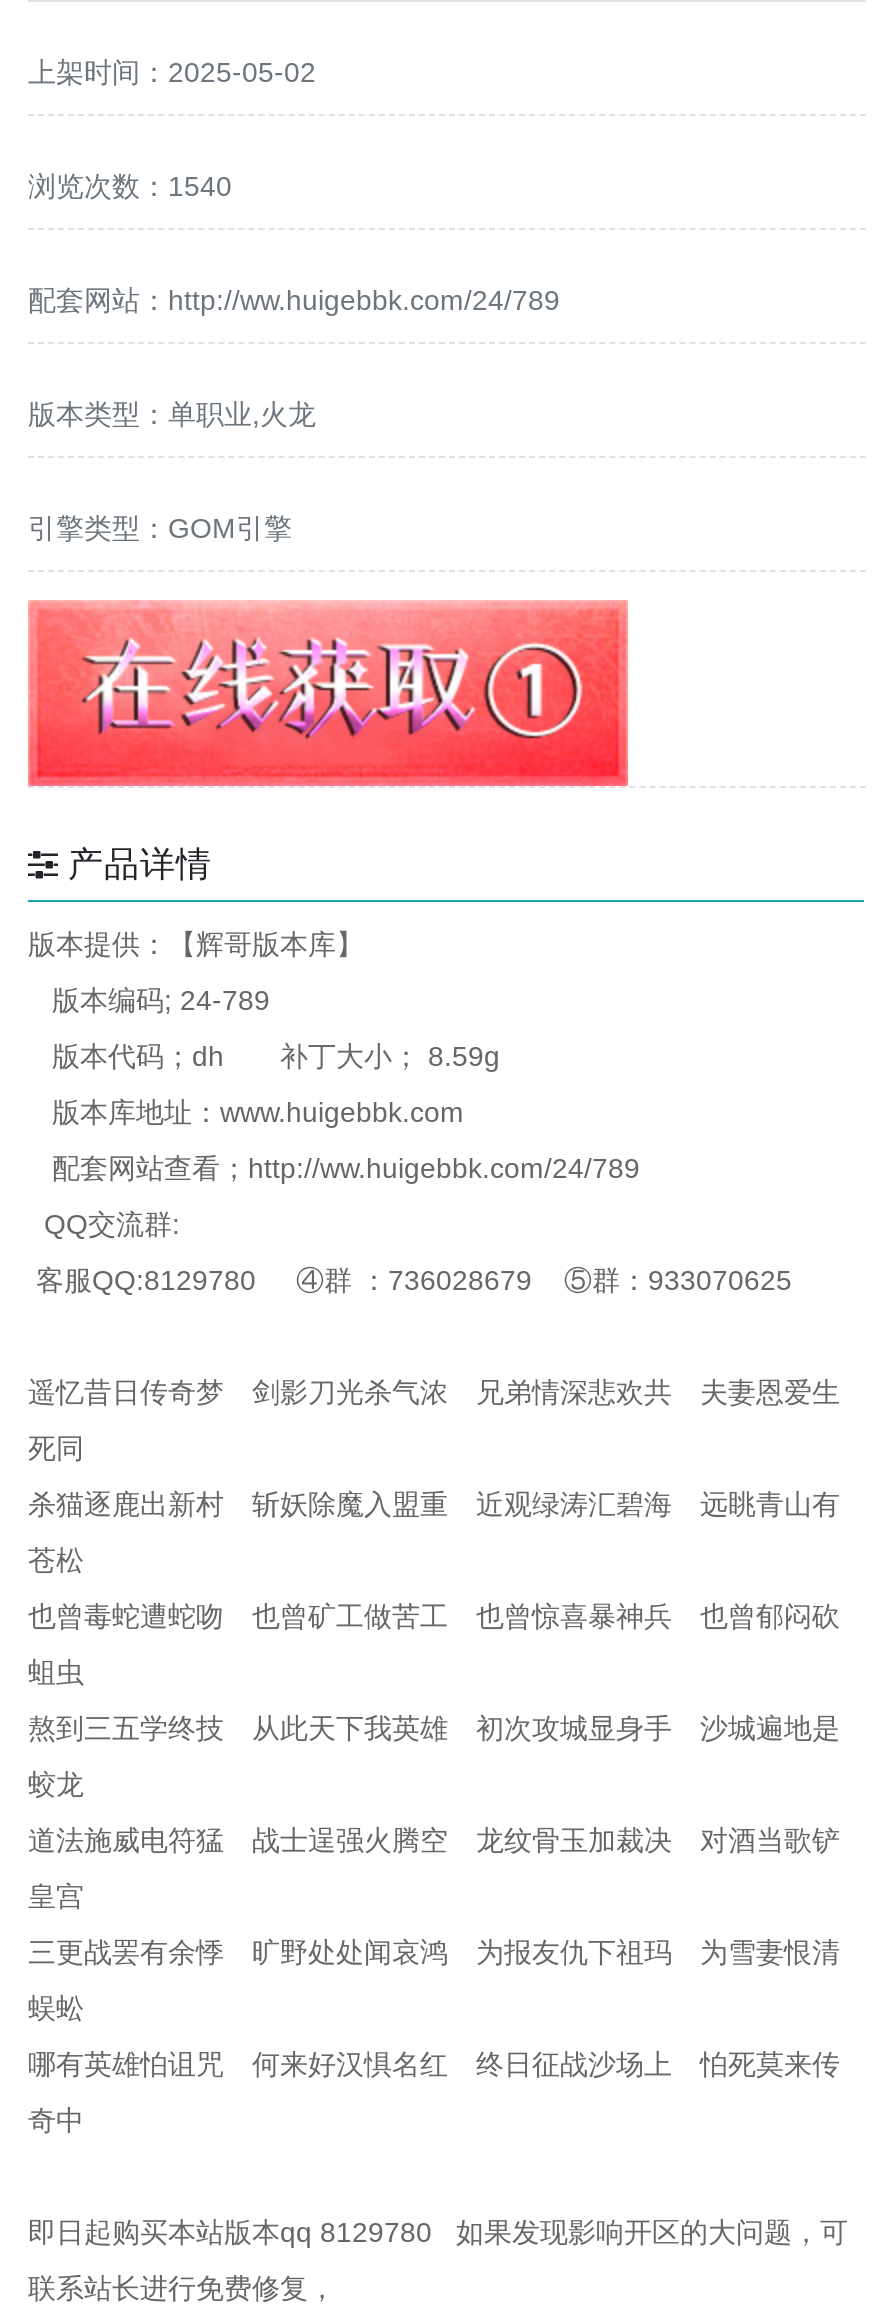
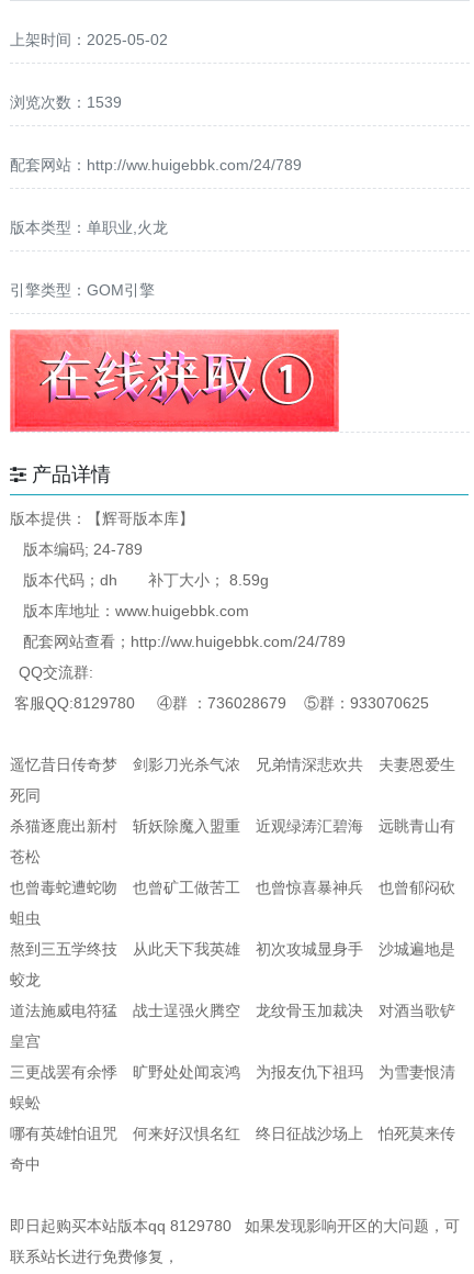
[28,170,232,202] 浏览次数：1540 -> [10,93,122,111] 浏览次数：1539

